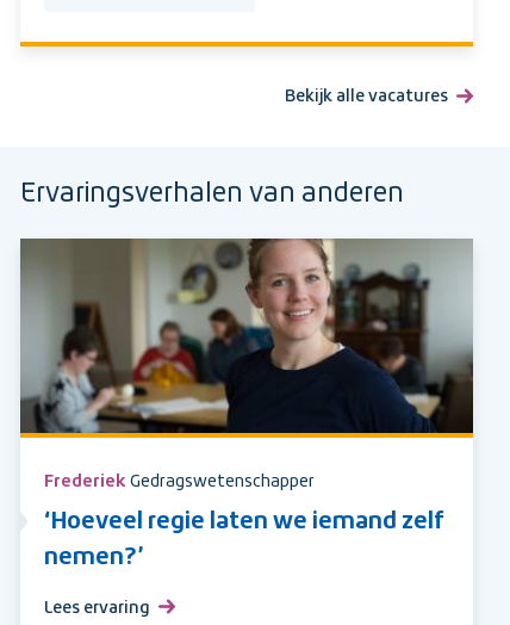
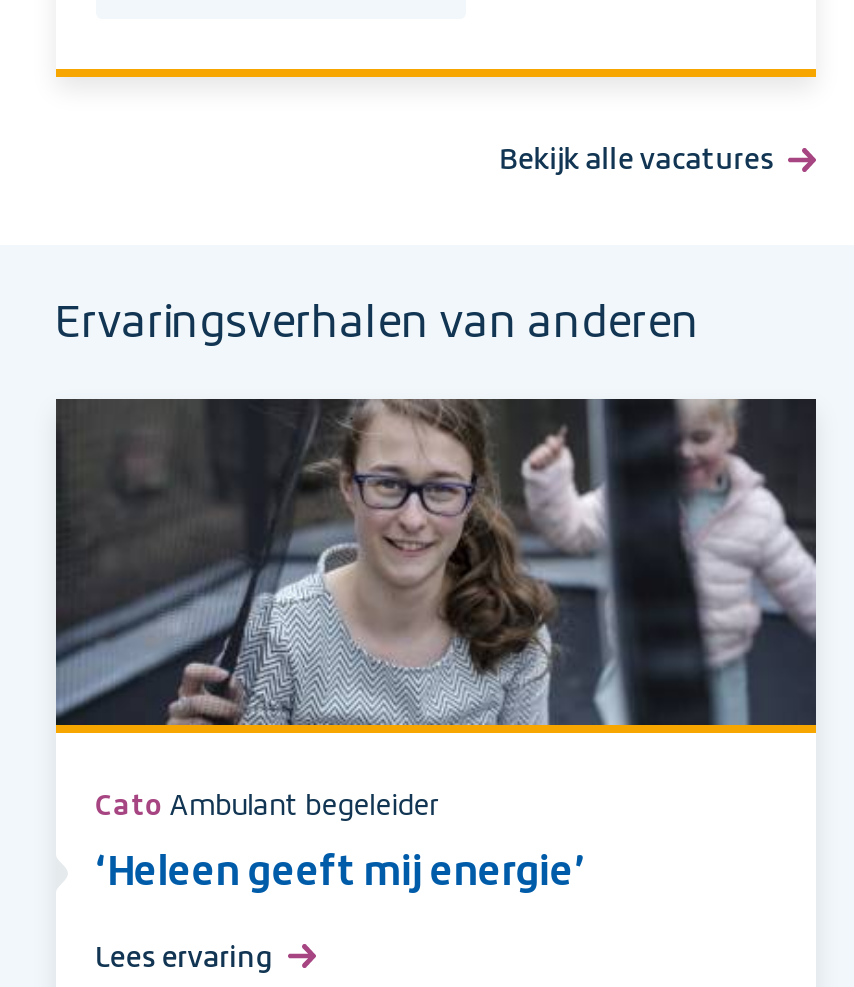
[20,237,473,490] [image] | Frederiek Gedragswetenschapper -> [56,397,818,820] [image] | Cato Ambulant begeleider
[44,510,444,568] ‘Hoeveel regie laten we iemand zelf | nemen?’ -> [95,854,585,892] ‘Heleen geeft mij energie’

